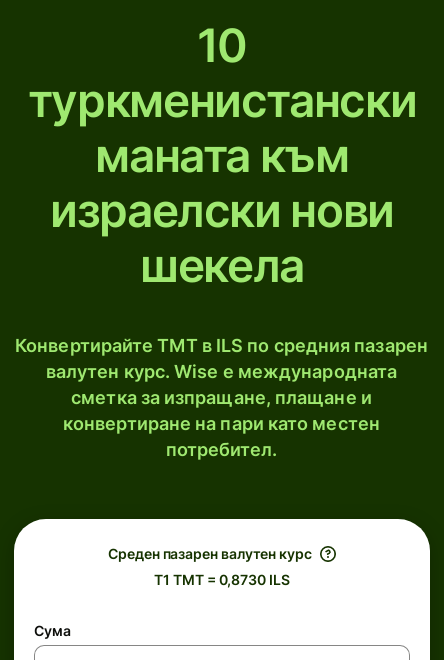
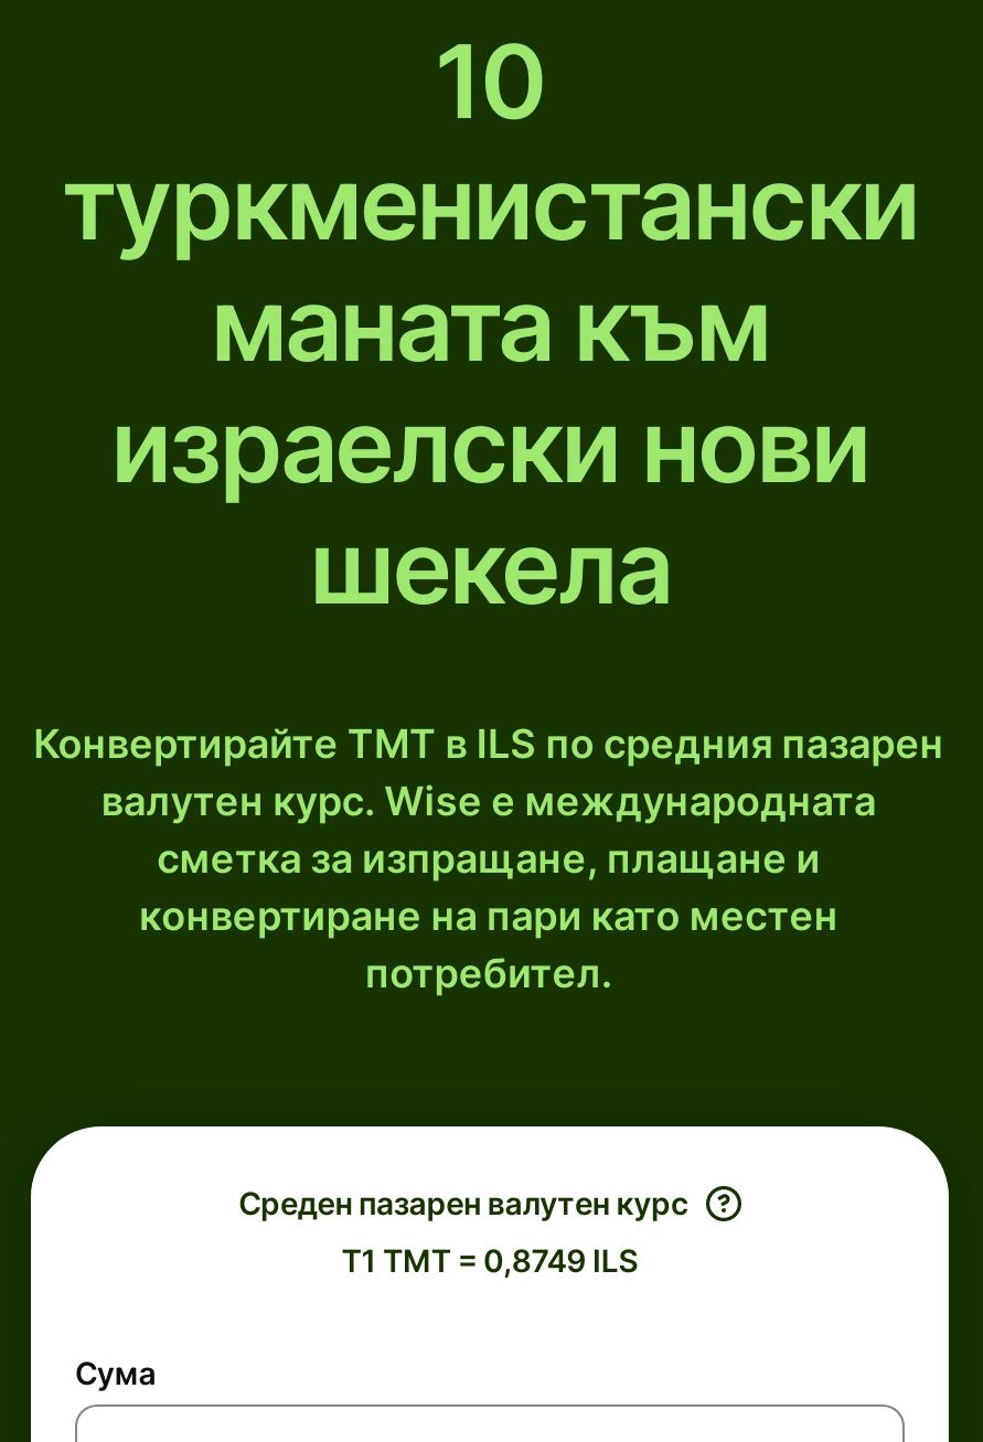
[154,571,290,588] T1 TMT = 0,8730 ILS -> [342,1241,638,1279] T1 TMT = 0,8749 ILS

